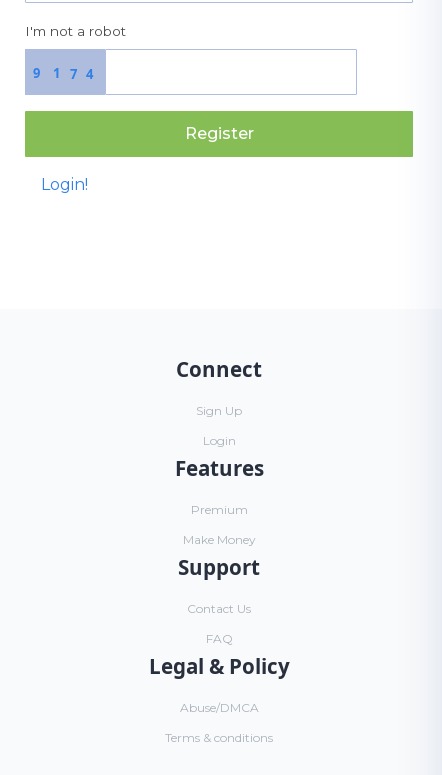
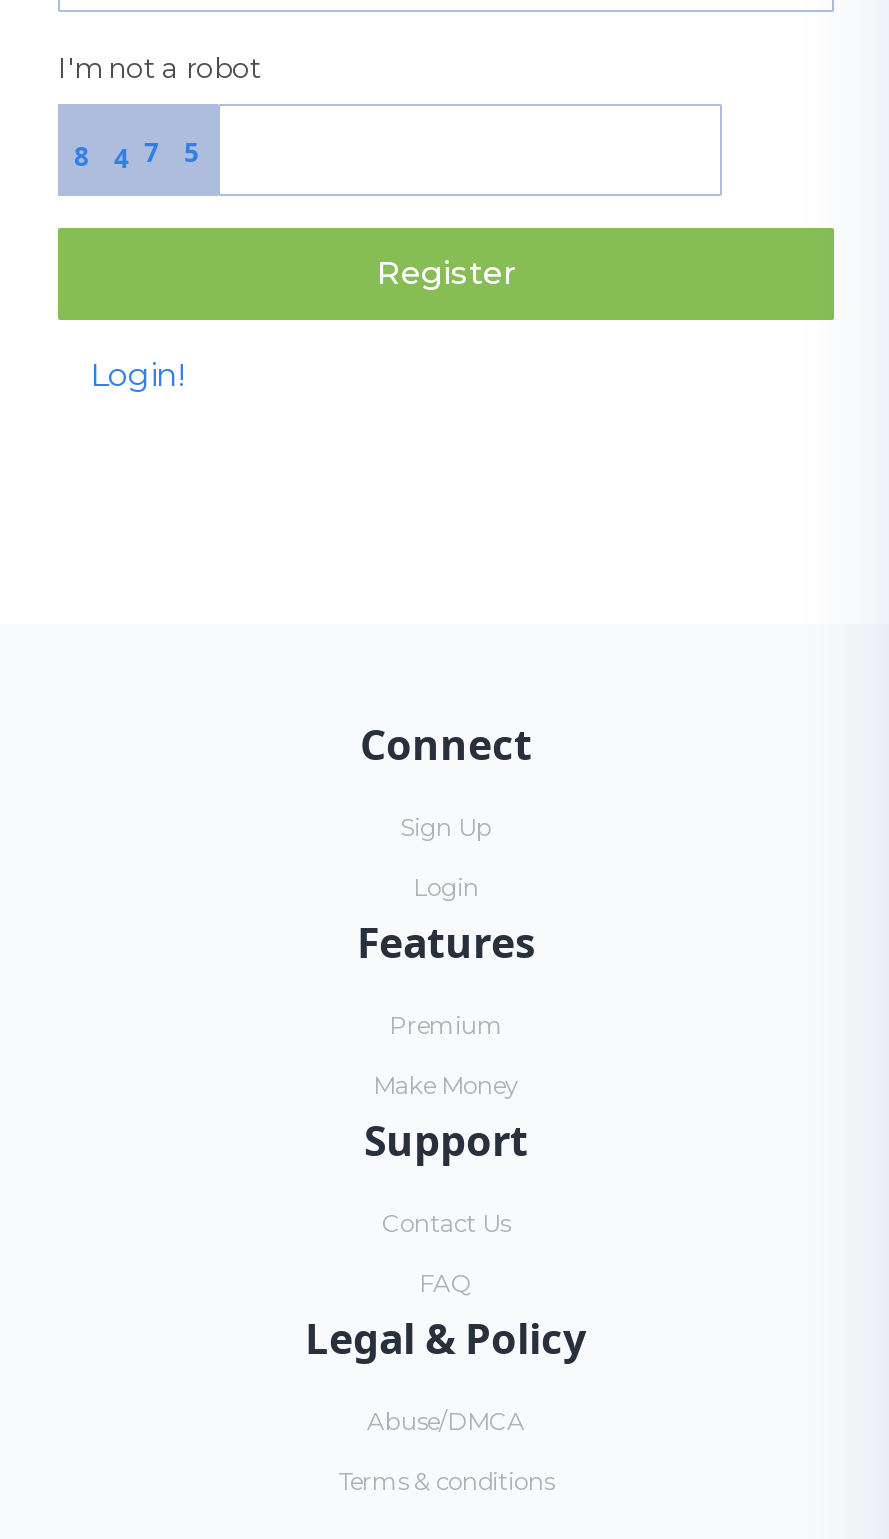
[33,64,40,82] 9 -> [74,138,88,174] 8
[53,64,60,82] 1 -> none
none -> [184,134,198,170] 5

